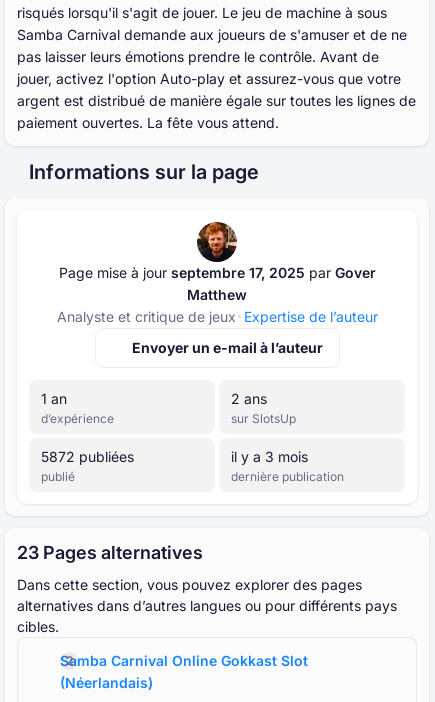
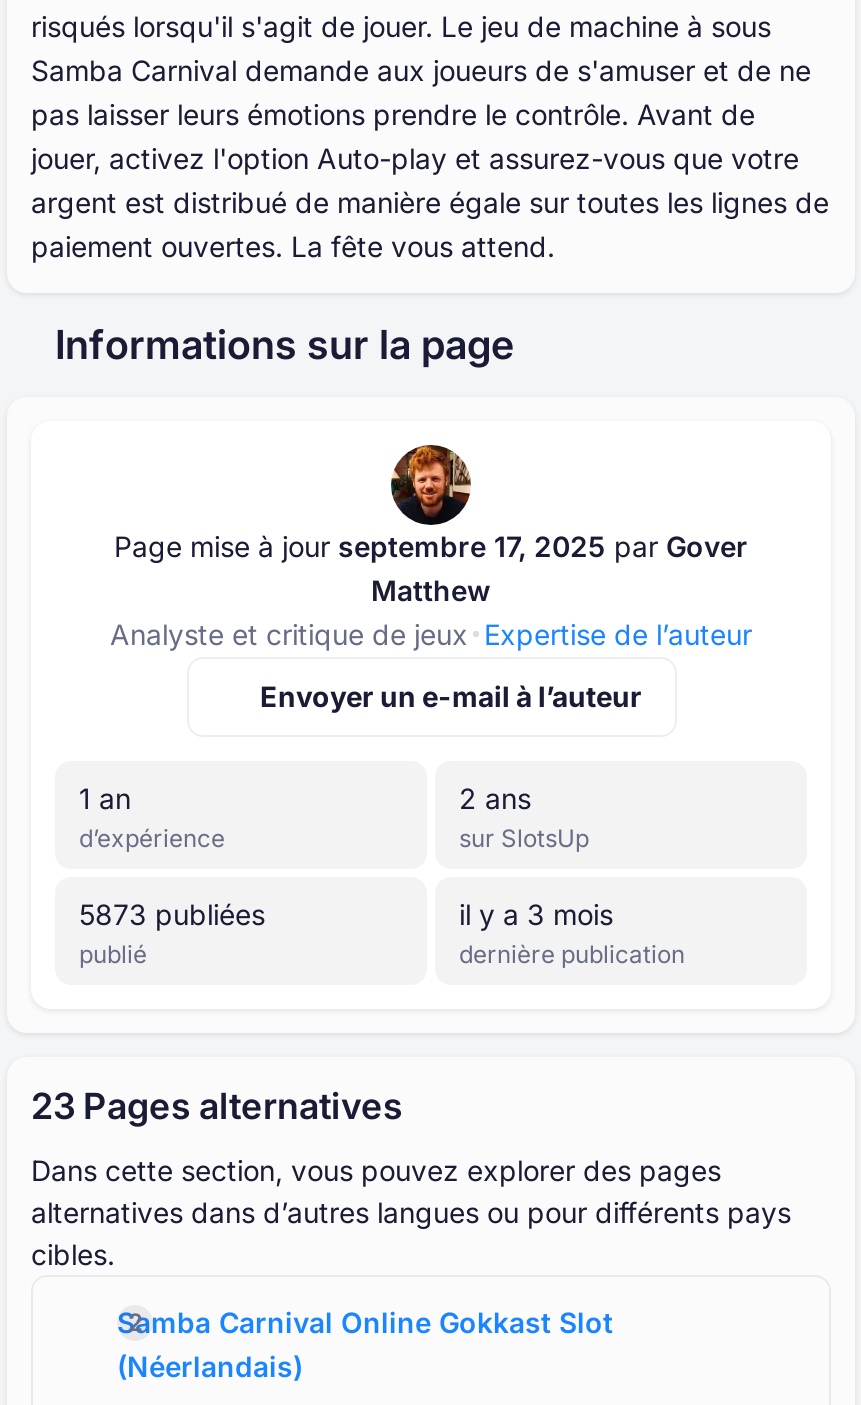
[41,448,134,465] 5872 publiées -> [79,896,265,930] 5873 publiées

